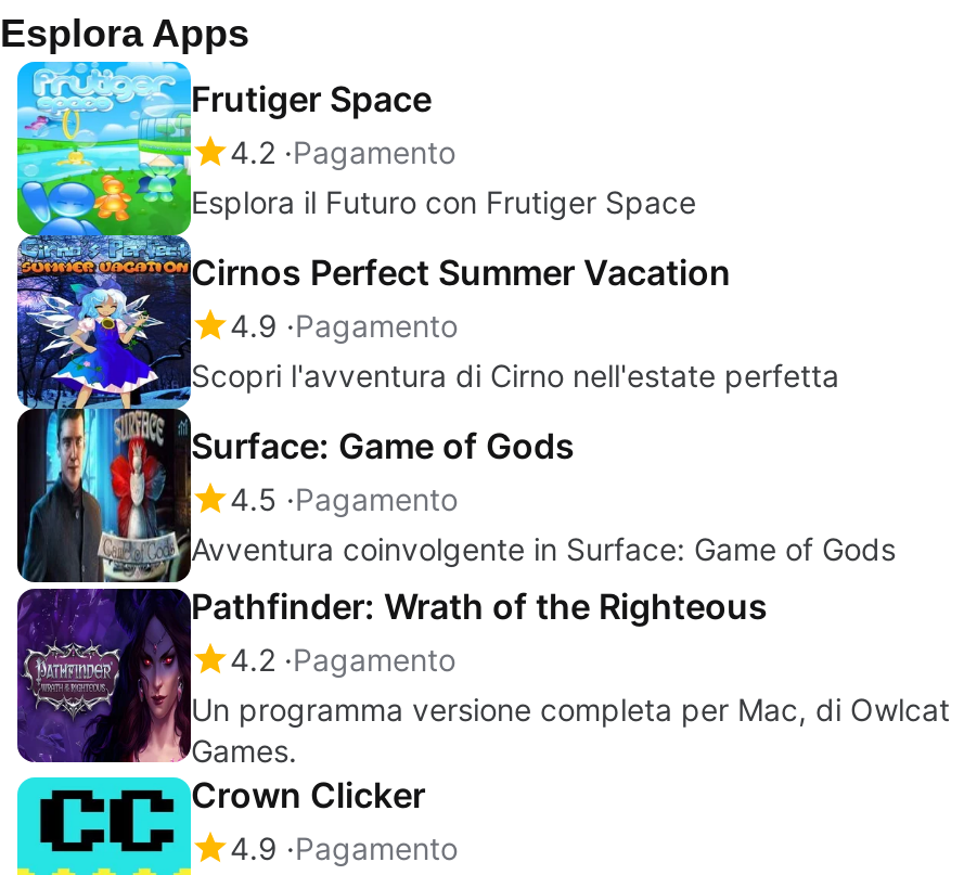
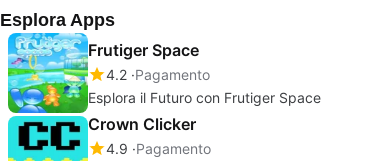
[15,233,950,771] [image] | Cirnos Perfect Summer Vacation | 4.9 Pagamento | Scopri l'avventura di Cirno nell'estate perfetta | Surface: Game of Gods | 4.5 Pagamento | Avventura coinvolgente in Surface: Game of Gods | Pathfinder: Wrath of the Righteous | 4.2 Pagamento | Un programma versione completa per Mac, di Owlcat | Games. -> none

